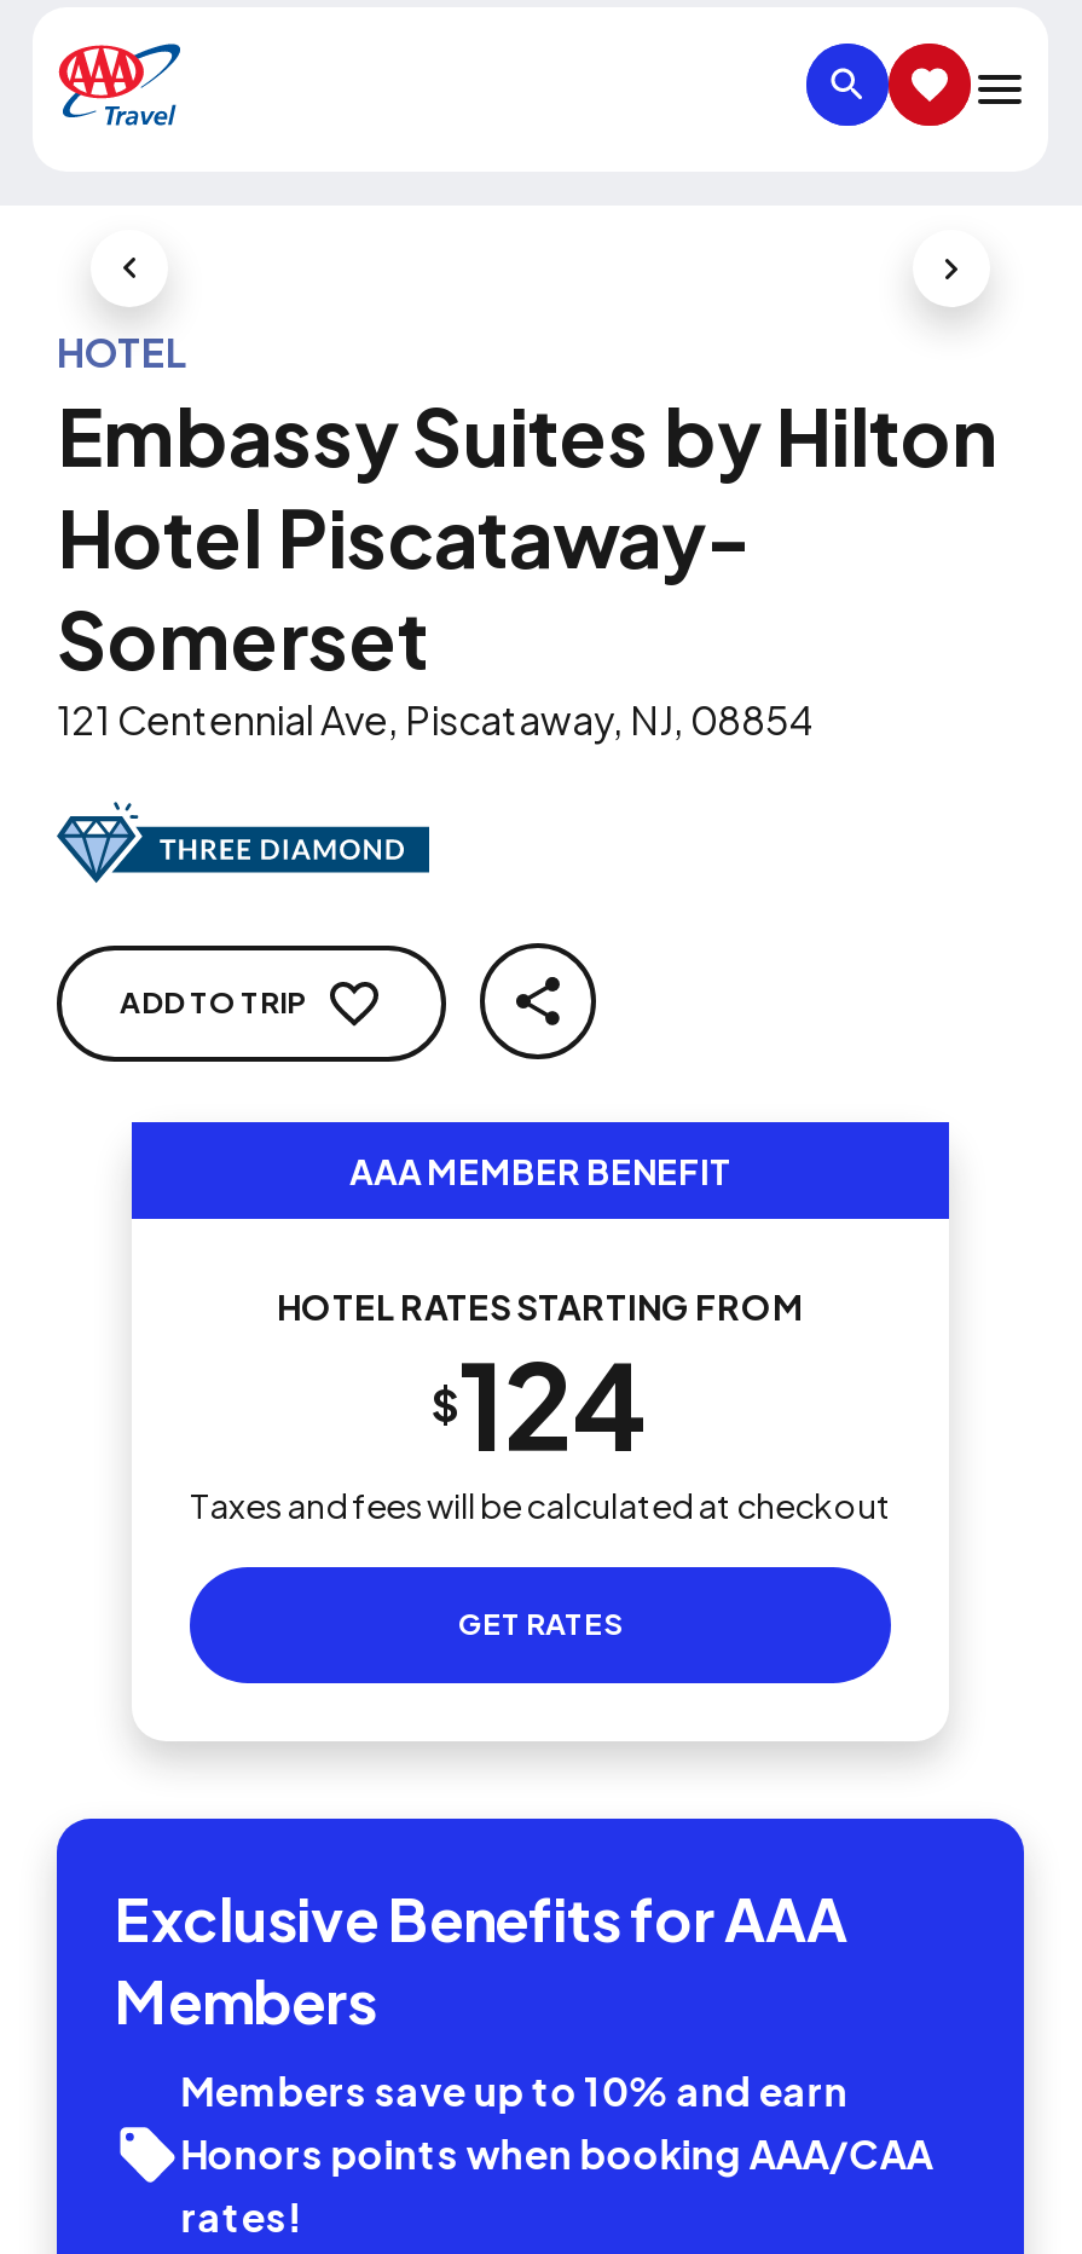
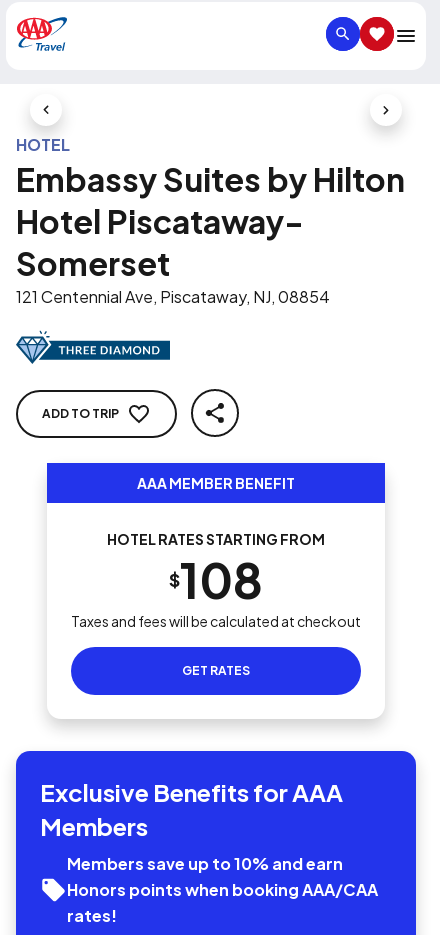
[432,1330,649,1478] $124 -> [169,549,263,610] $108

